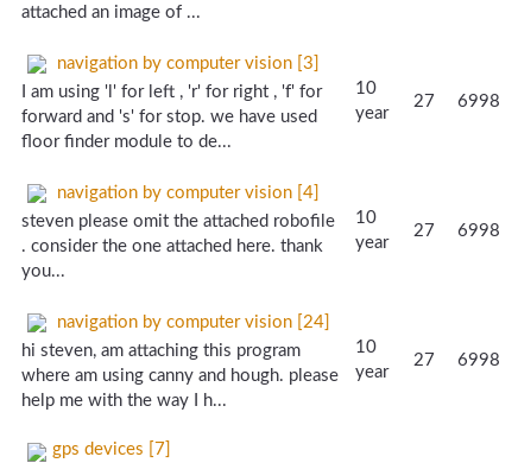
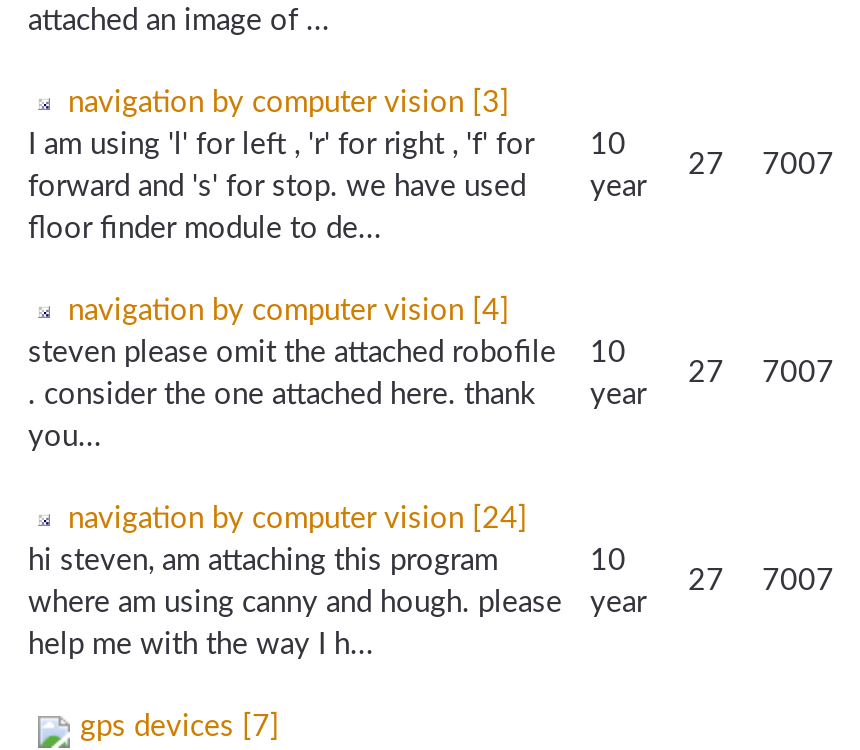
[413,93,500,110] 27 6998 -> [688,150,834,180] 27 7007
[413,222,500,240] 27 6998 -> [688,358,834,388] 27 7007
[413,351,500,369] 27 6998 -> [688,566,834,596] 27 7007

